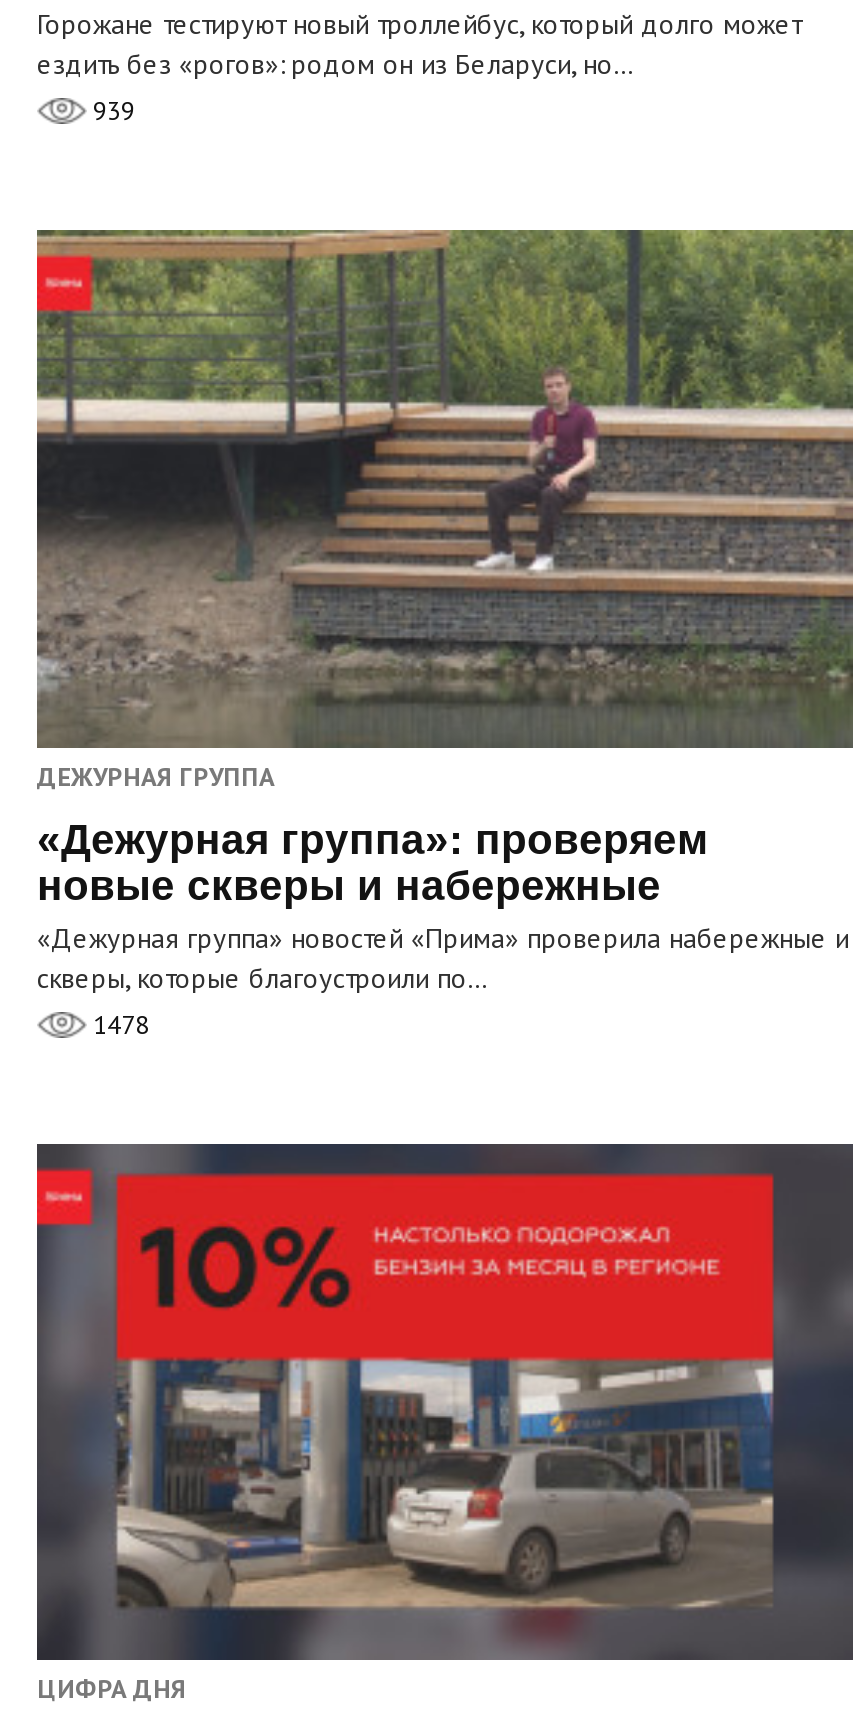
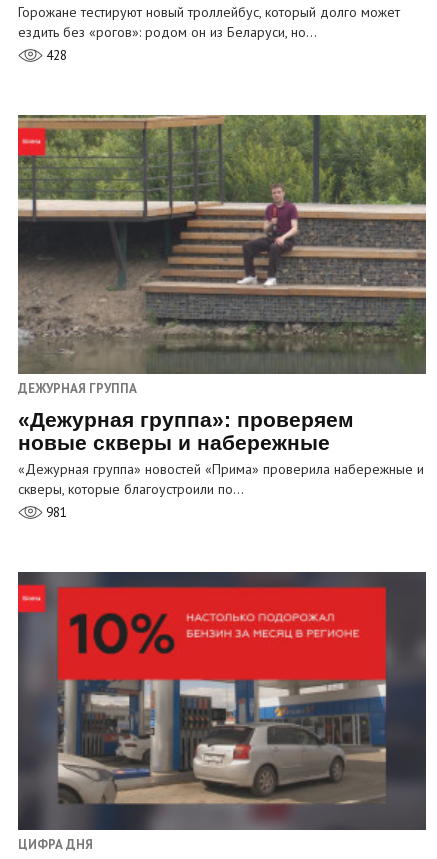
[87,95,135,129] 939 -> [43,47,67,64] 428
[87,1007,149,1041] 1478 -> [43,504,67,521] 981

